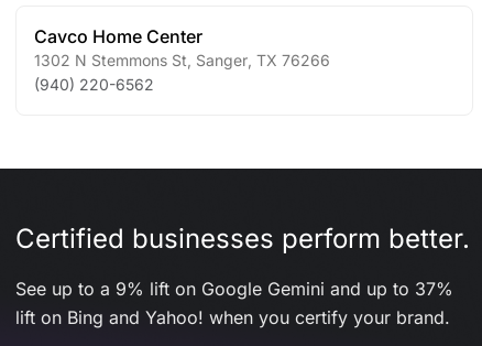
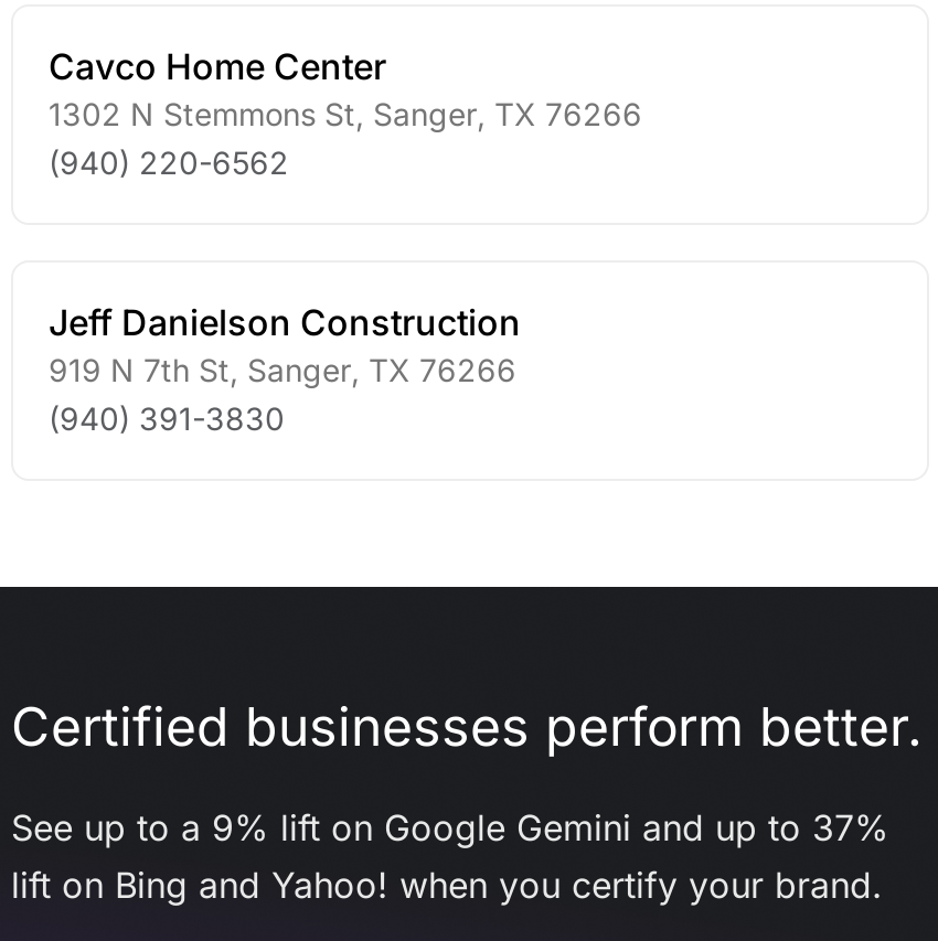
none -> [49,300,521,437] Jeff Danielson Construction | 919 N 7th St, Sanger, TX 76266 | (940) 391-3830

